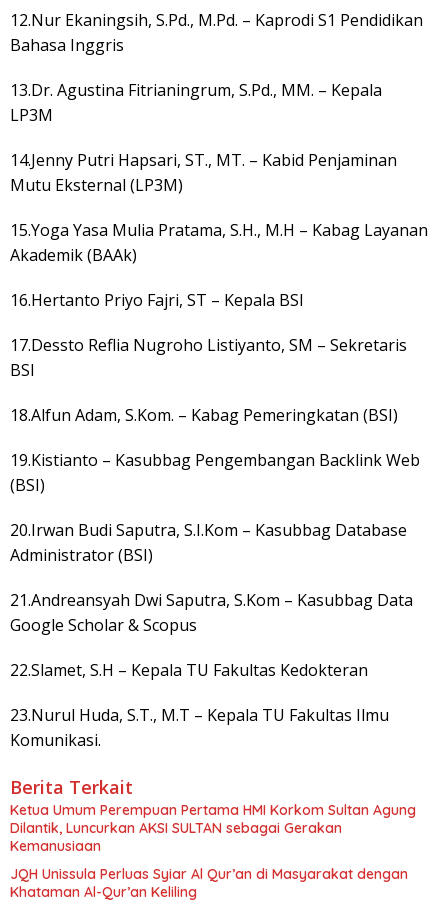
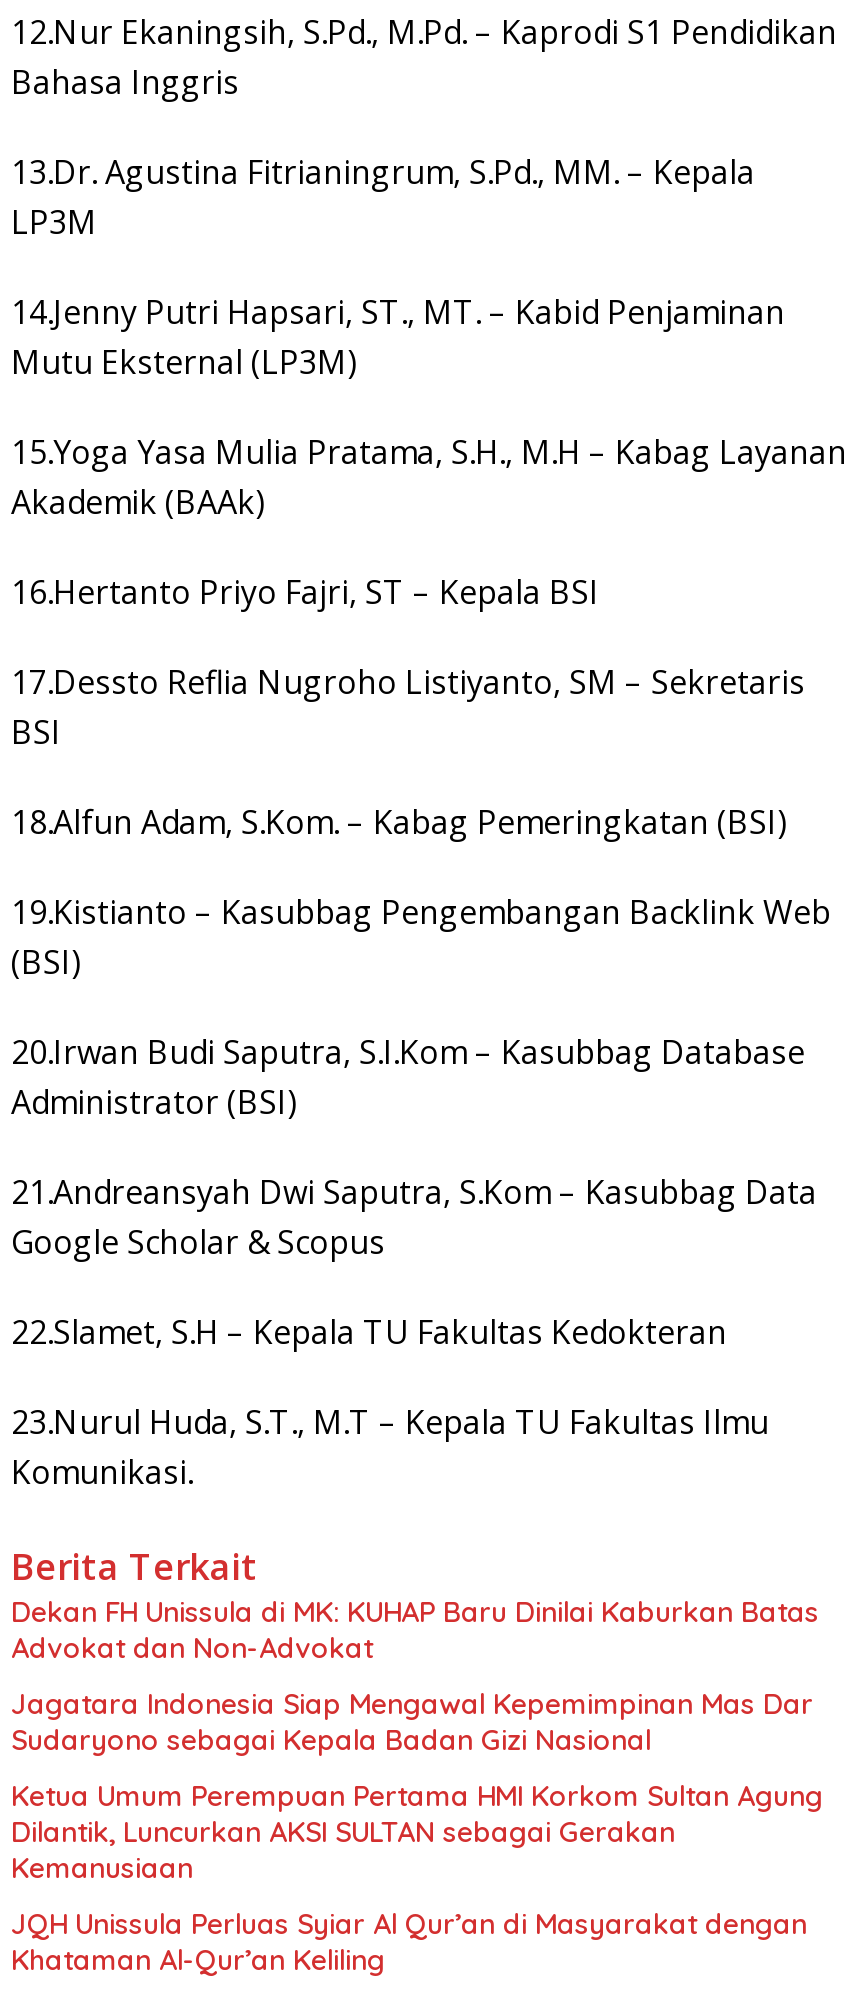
none -> [11,1595,819,1759] Dekan FH Unissula di MK: KUHAP Baru Dinilai Kaburkan Batas | Advokat dan Non-Advokat | Jagatara Indonesia Siap Mengawal Kepemimpinan Mas Dar | Sudaryono sebagai Kepala Badan Gizi Nasional

